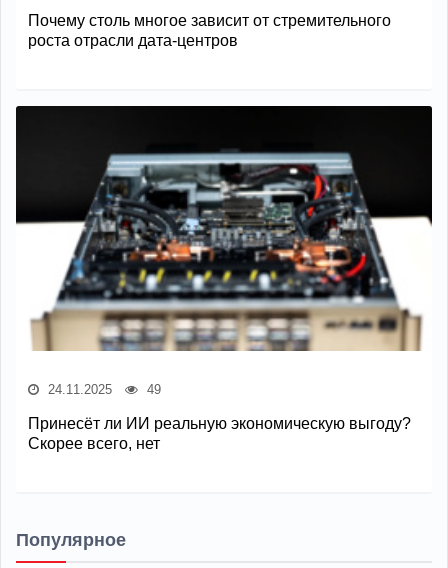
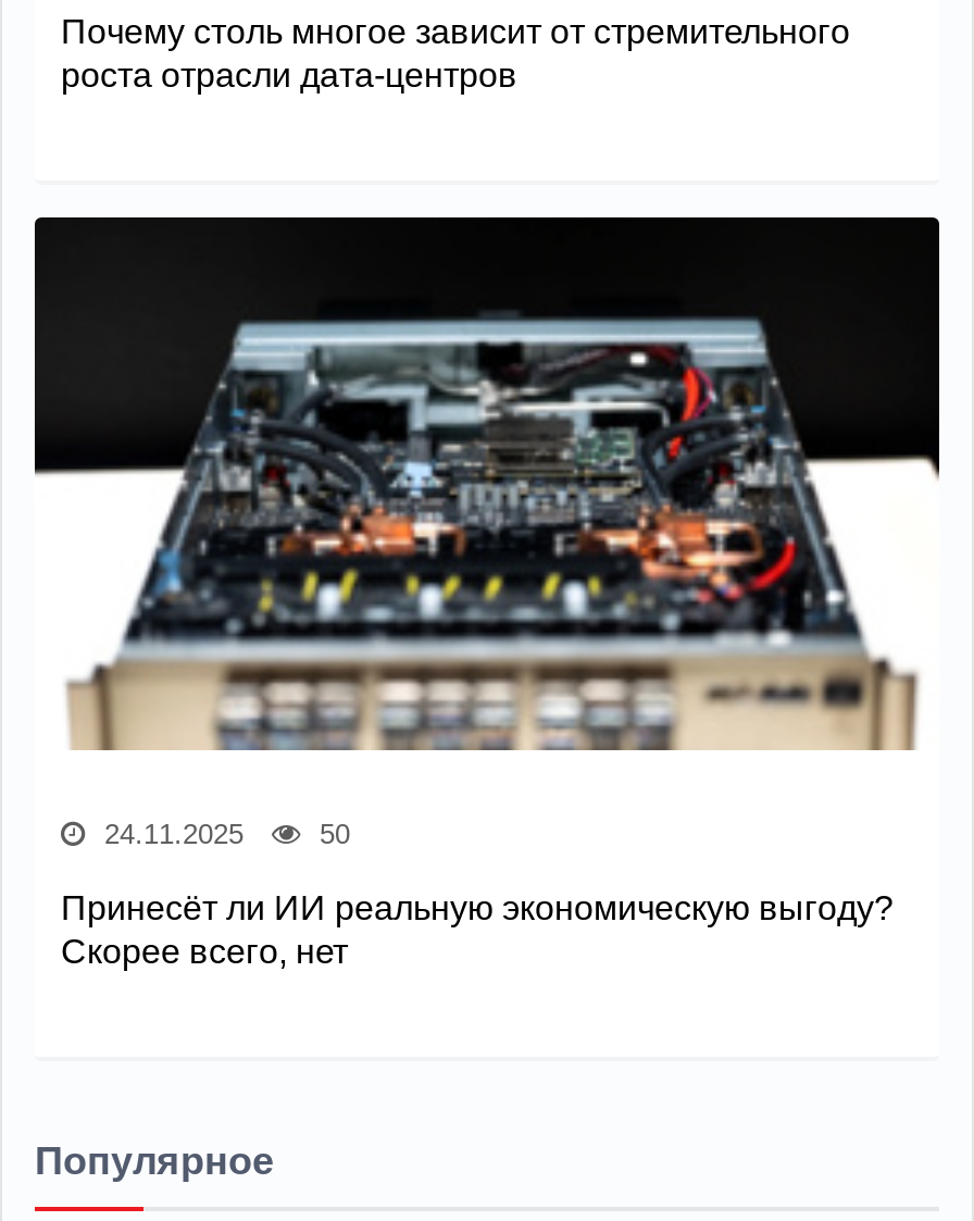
[143,382,161,397] 49 -> [311,817,350,850] 50

